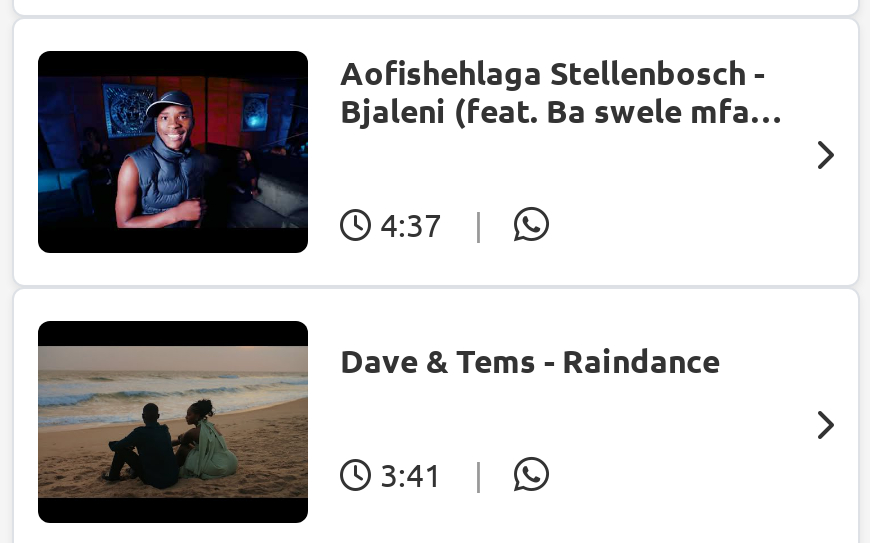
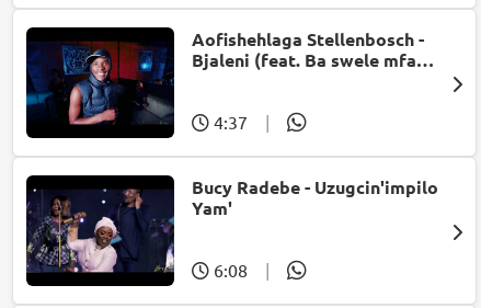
[36,340,720,525] [image] | Dave & Tems - Raindance -> [26,175,438,297] [image] | Bucy Radebe - Uzugcin'impilo | Yam'
[380,454,442,494] 3:41 -> [214,258,248,280] 6:08

